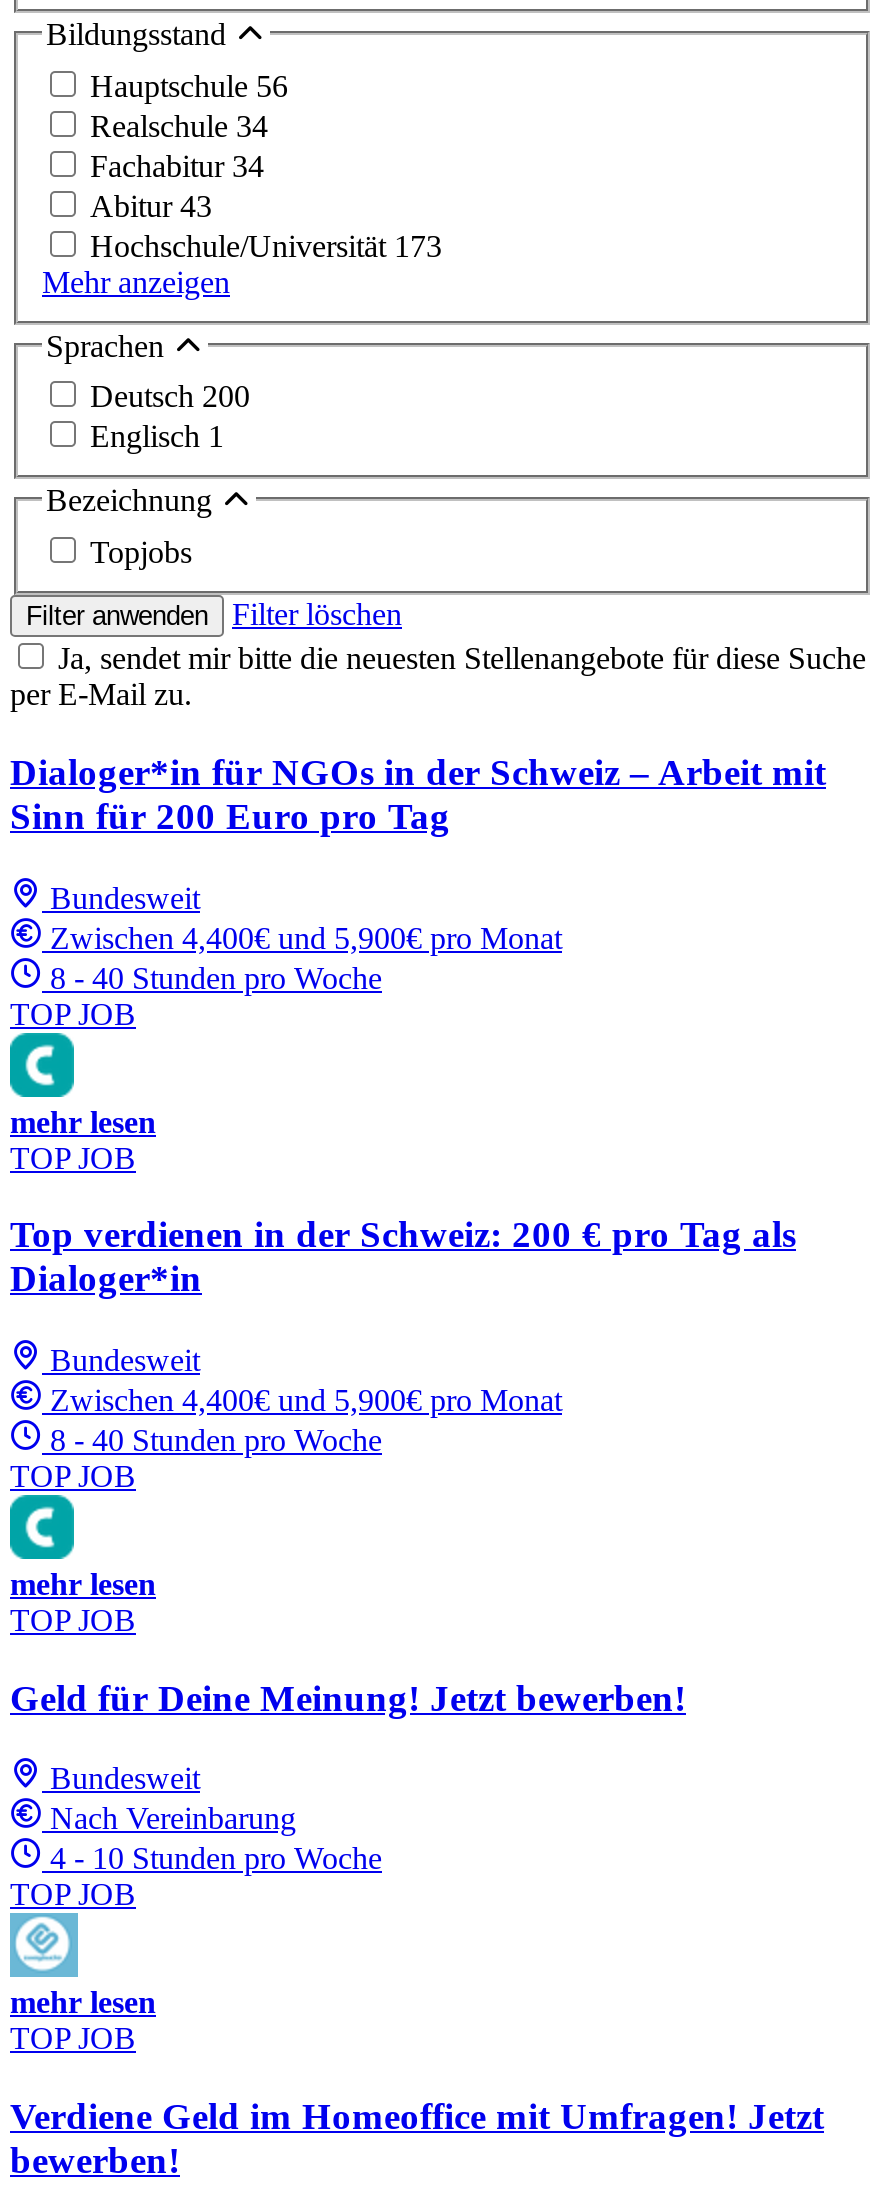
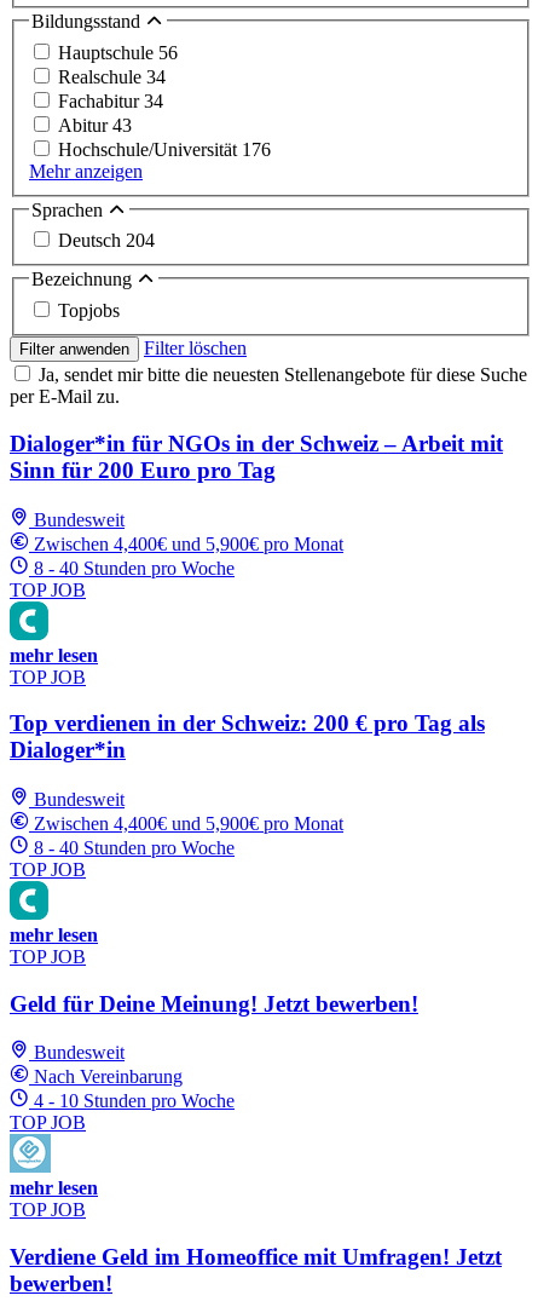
[90,229,442,263] Hochschule/Universität 173 -> [58,139,271,160] Hochschule/Universität 176
[90,380,250,454] Deutsch 200 | Englisch 1 -> [58,231,155,251] Deutsch 204

